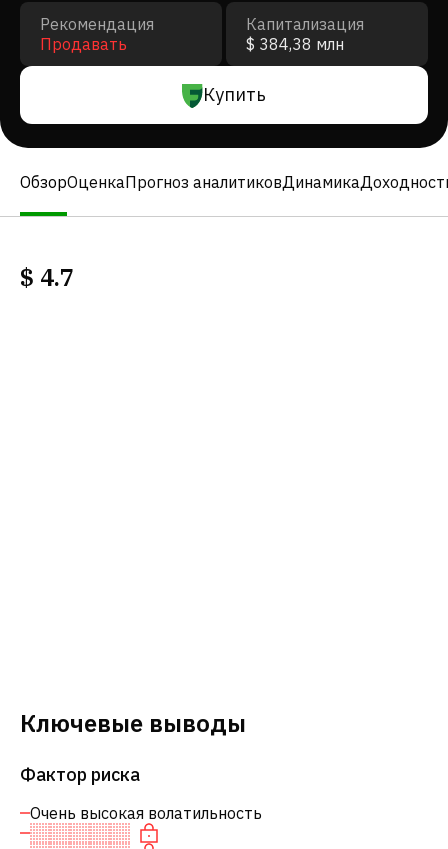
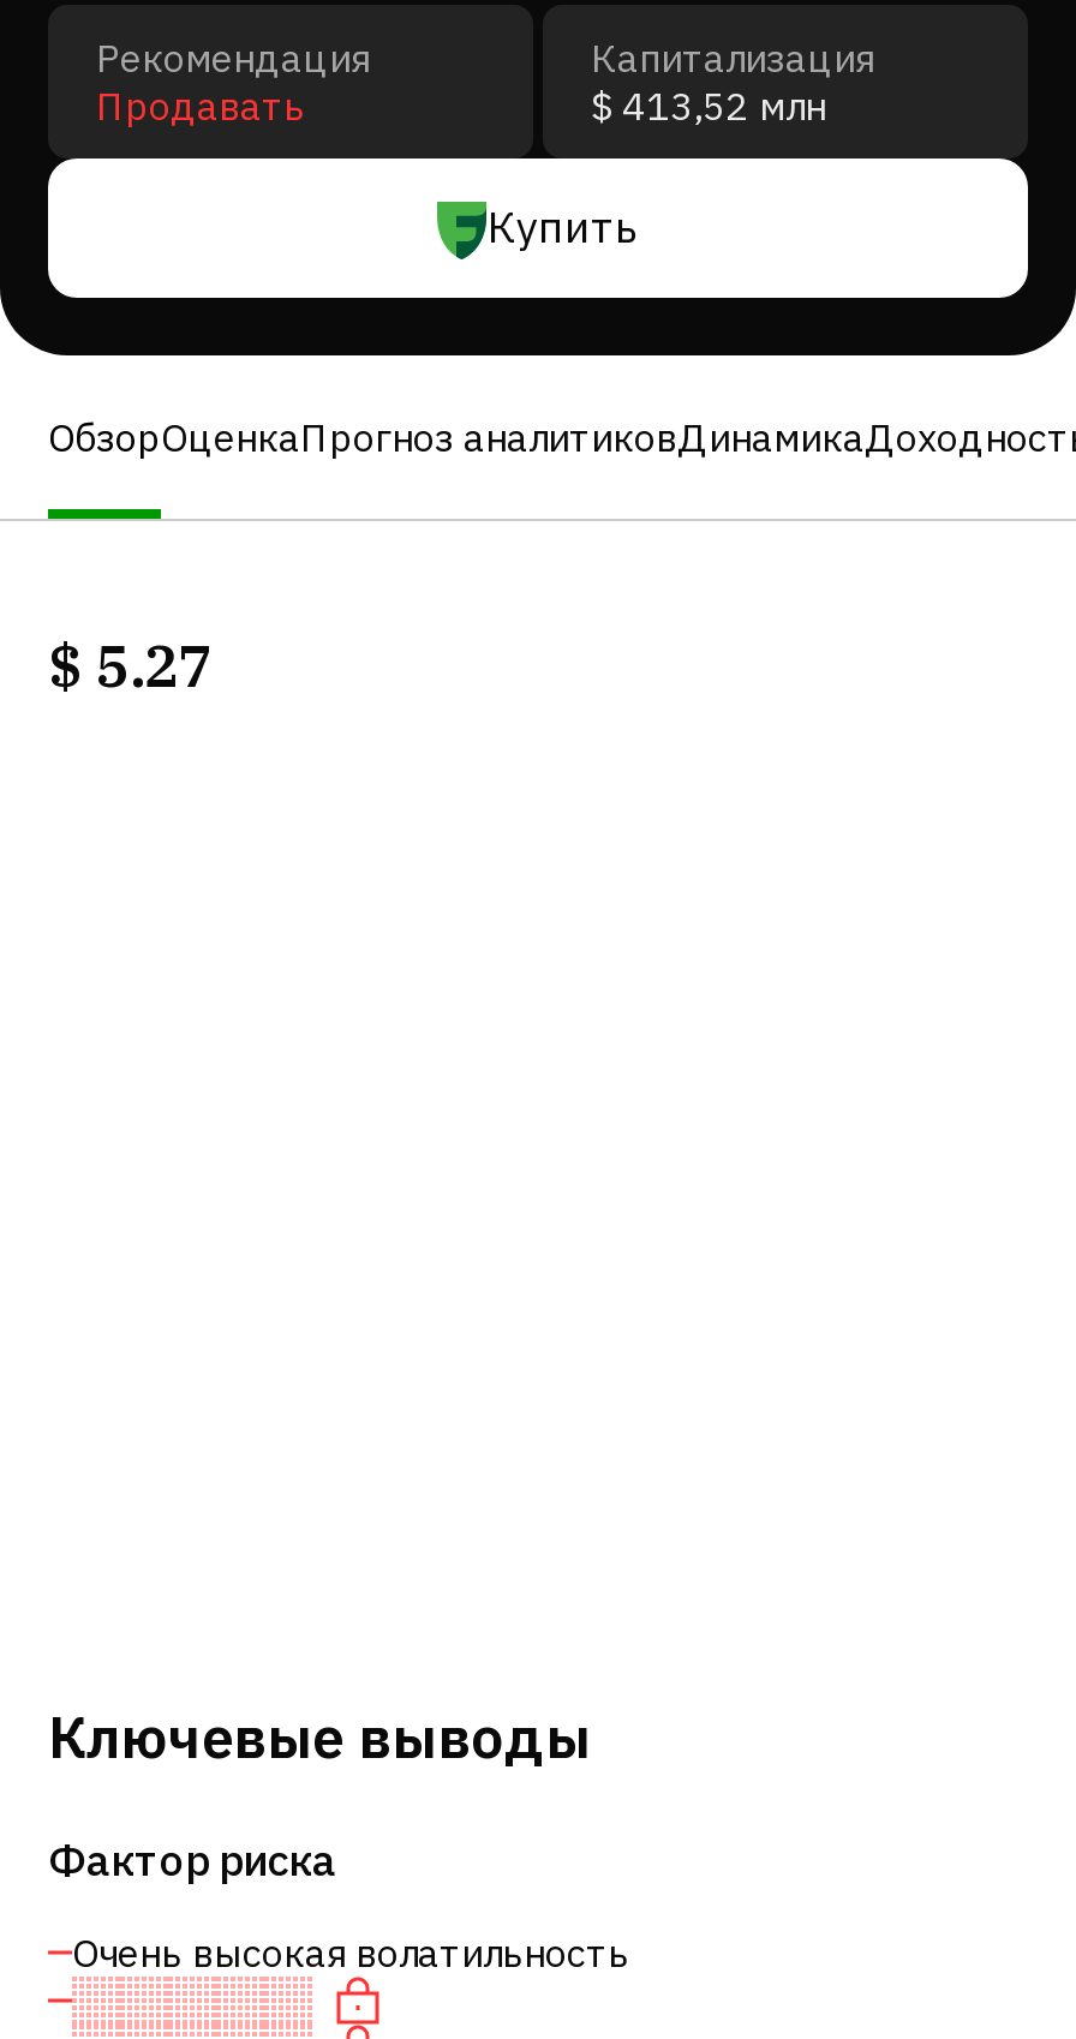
[246,34,344,54] $ 384,38 млн -> [591,82,826,130] $ 413,52 млн
[20,261,74,293] $ 4.7 -> [48,627,211,704] $ 5.27

